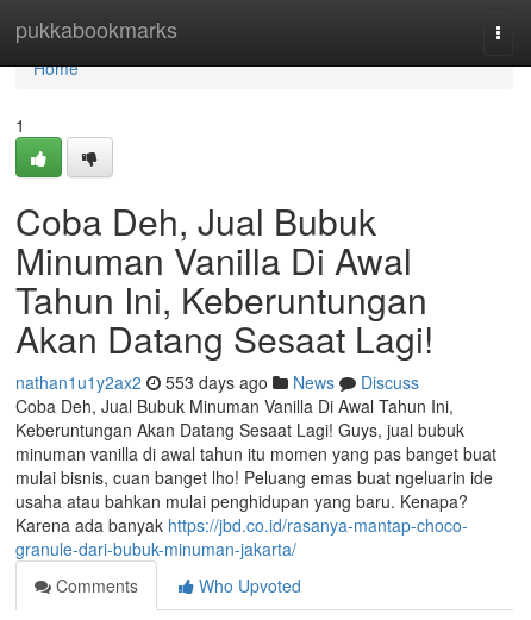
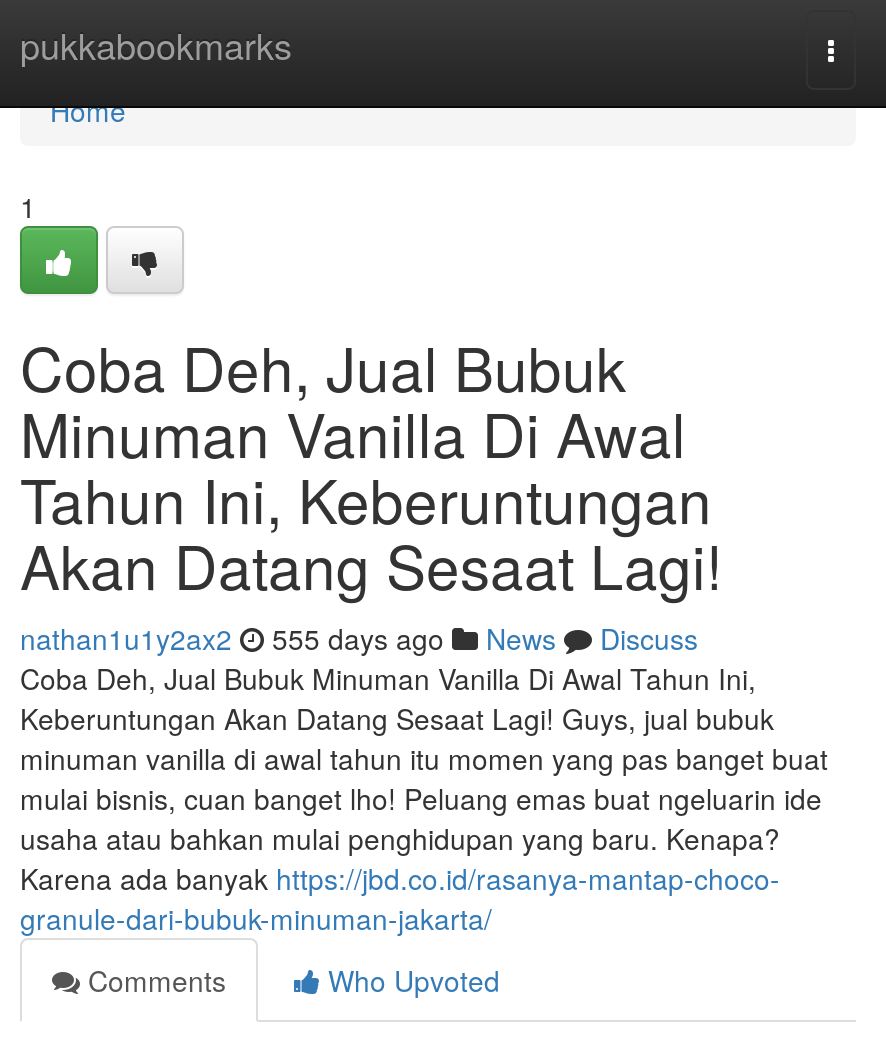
[15,370,419,394] nathan1u1y2ax2 553 days ago News Discuss -> [20,618,698,658] nathan1u1y2ax2 555 days ago News Discuss

